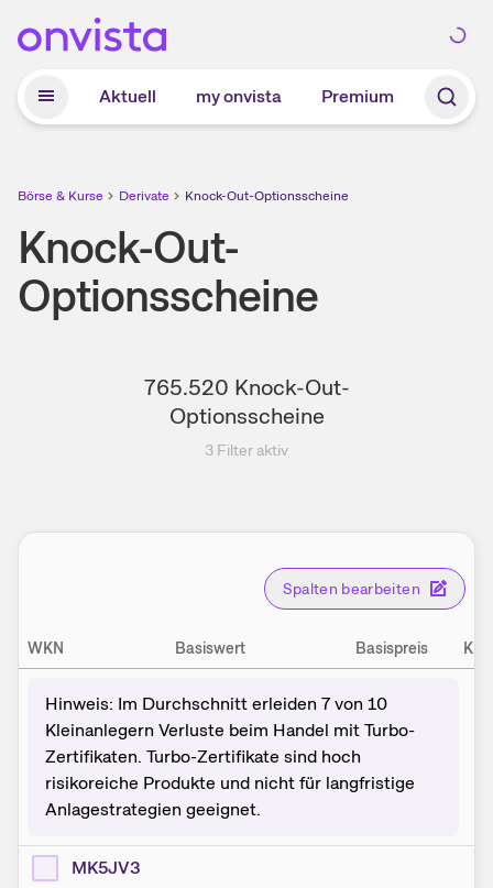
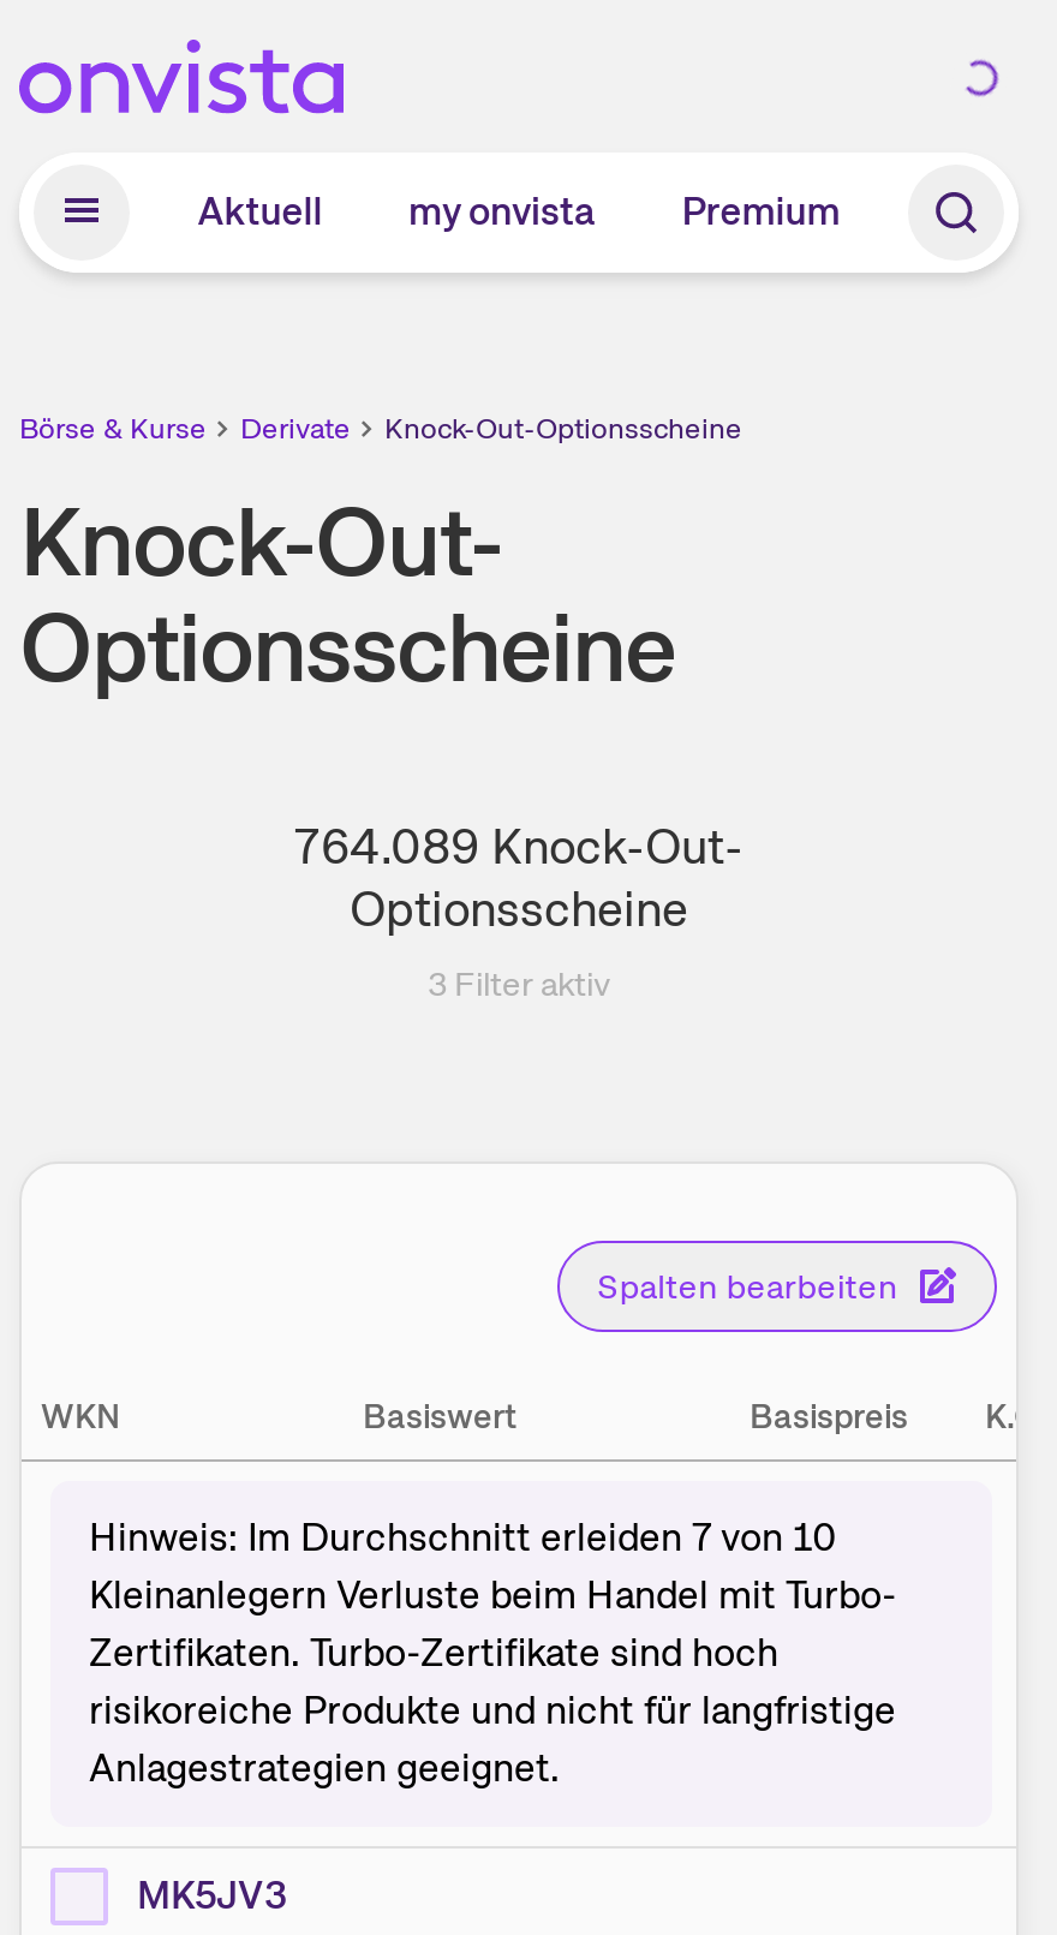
[144,373,349,402] 765.520 Knock-Out- -> [294,816,744,878] 764.089 Knock-Out-

